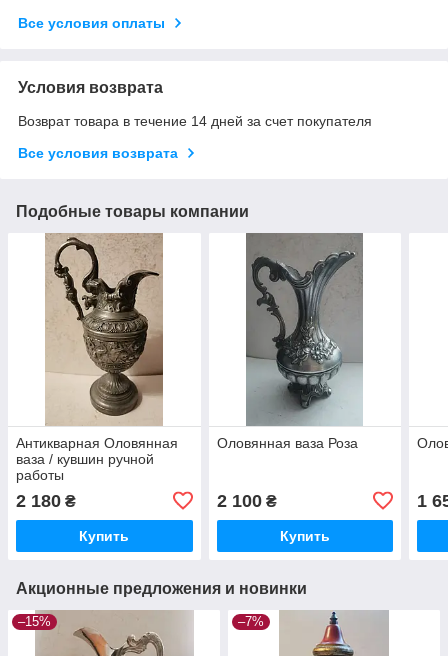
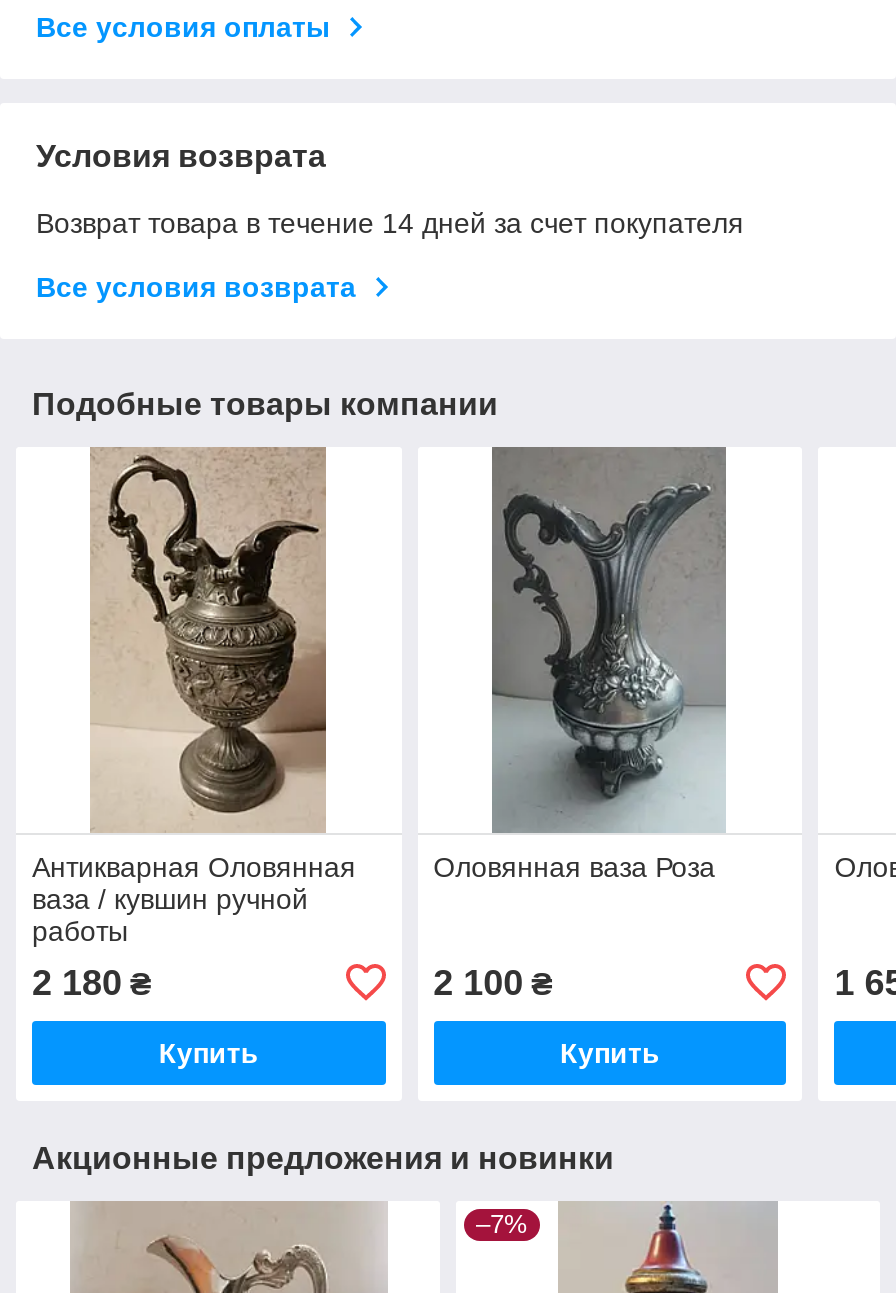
[18,614,51,629] –15% -> none

